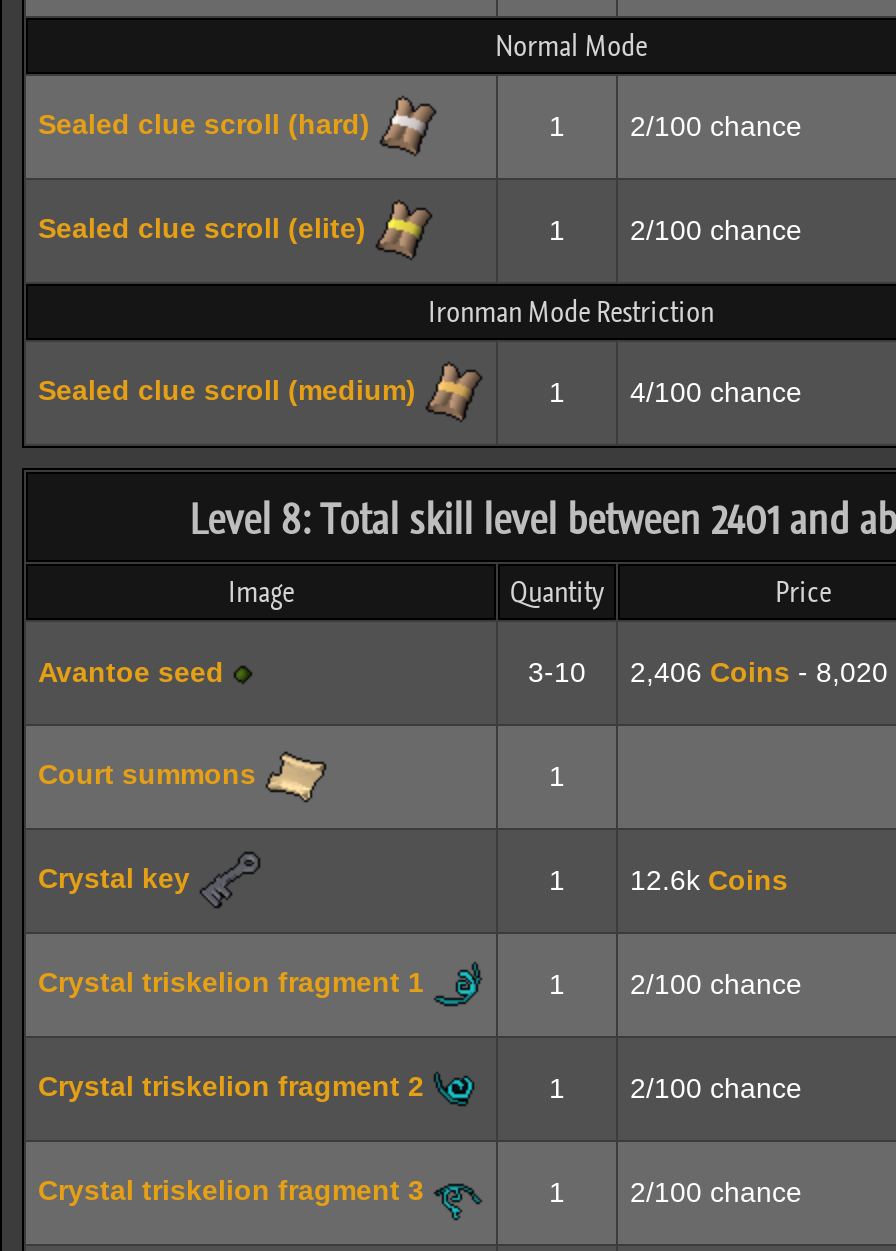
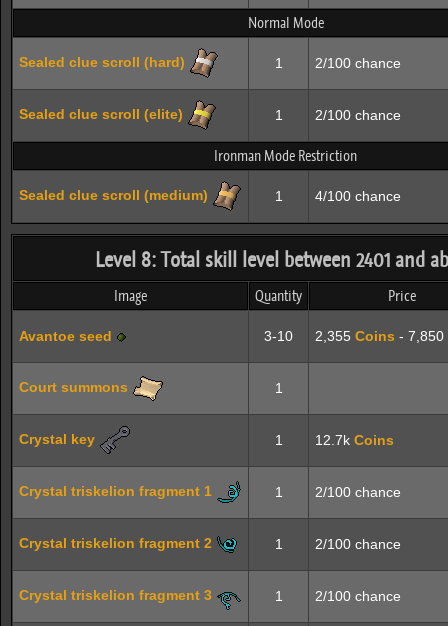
[528,656,896,688] 3-10 2,406 Coins - 8,020 -> [264,328,448,344] 3-10 2,355 Coins - 7,850
[630,864,788,896] 12.6k Coins -> [315,432,394,448] 12.7k Coins

